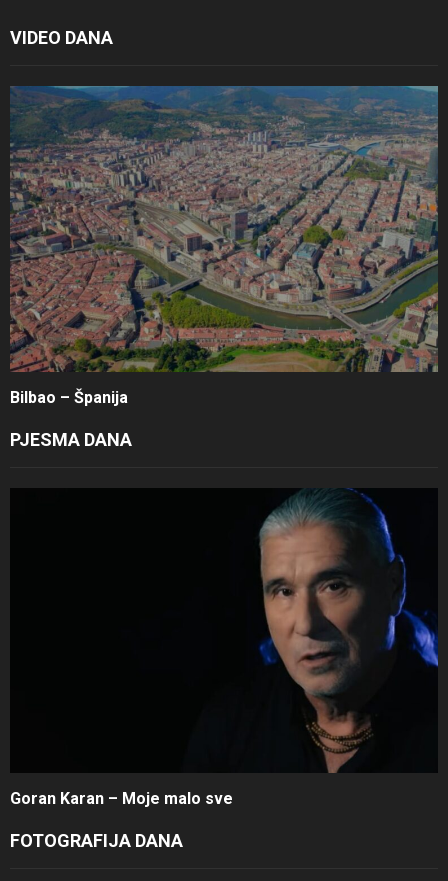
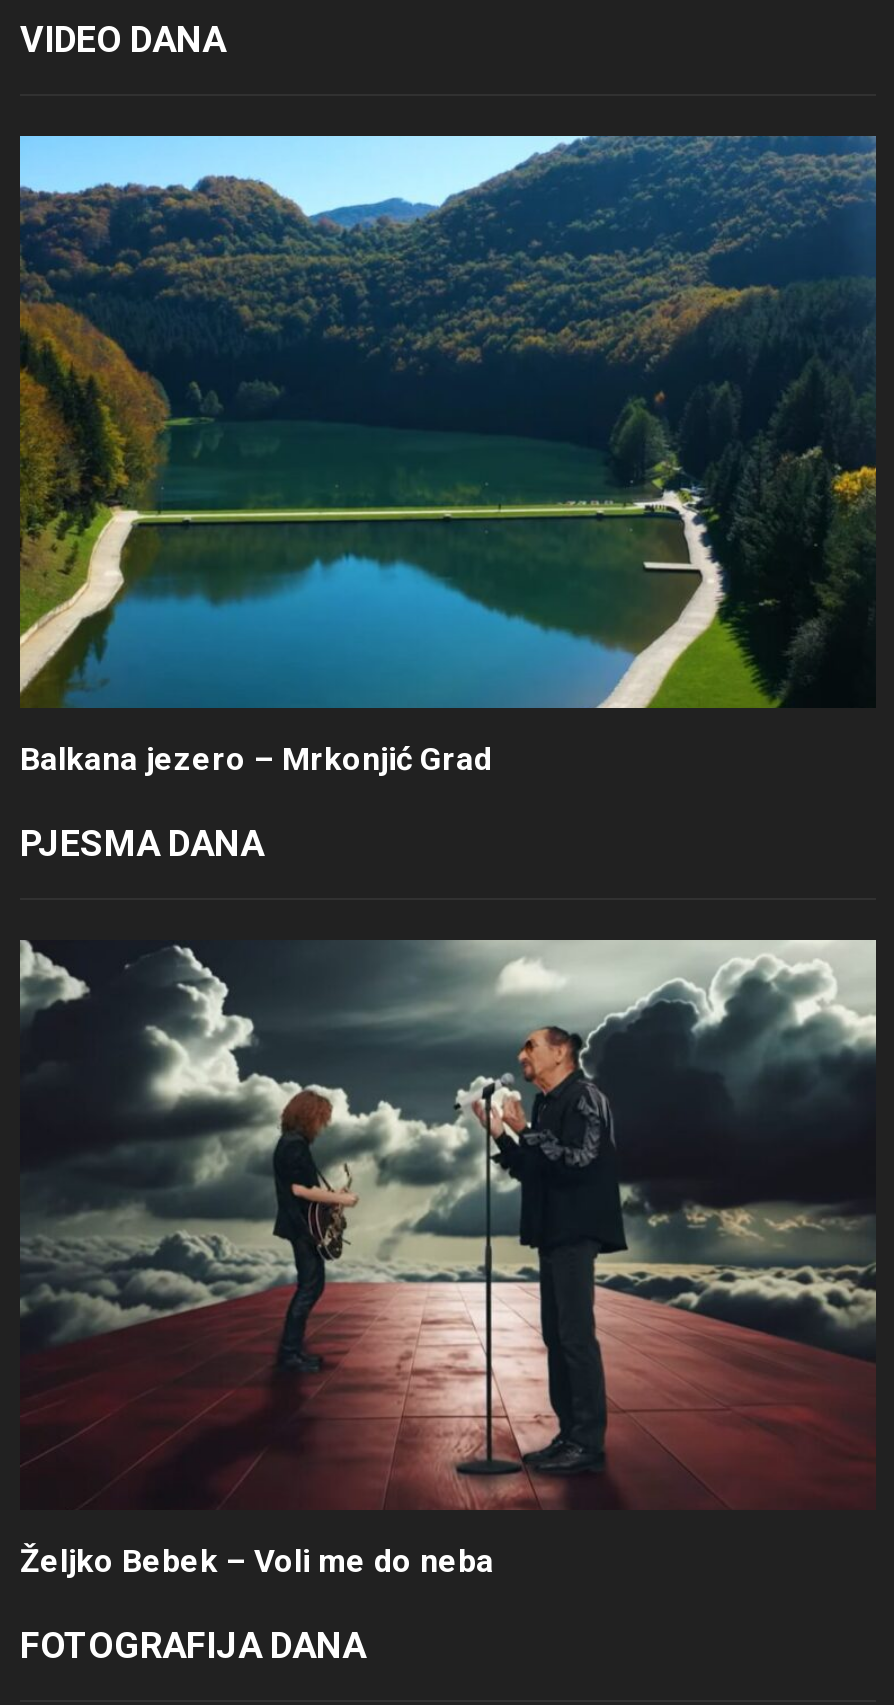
[9,86,439,406] [image] | Bilbao – Španija -> [18,134,876,777] [image] | Balkana jezero – Mrkonjić Grad
[10,488,439,808] [image] | Goran Karan – Moje malo sve -> [18,938,878,1580] [image] | Željko Bebek – Voli me do neba

